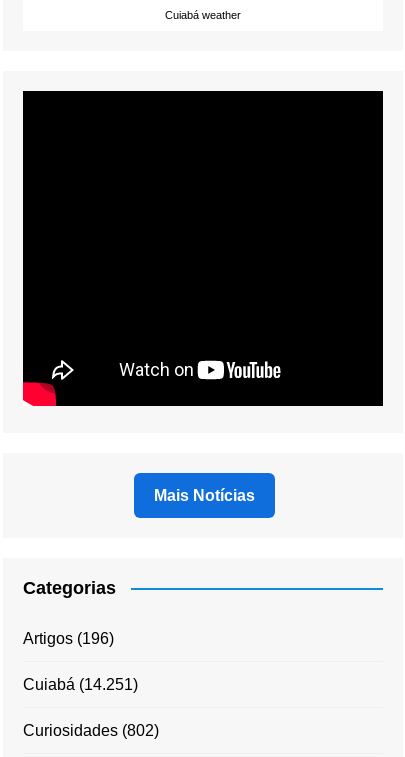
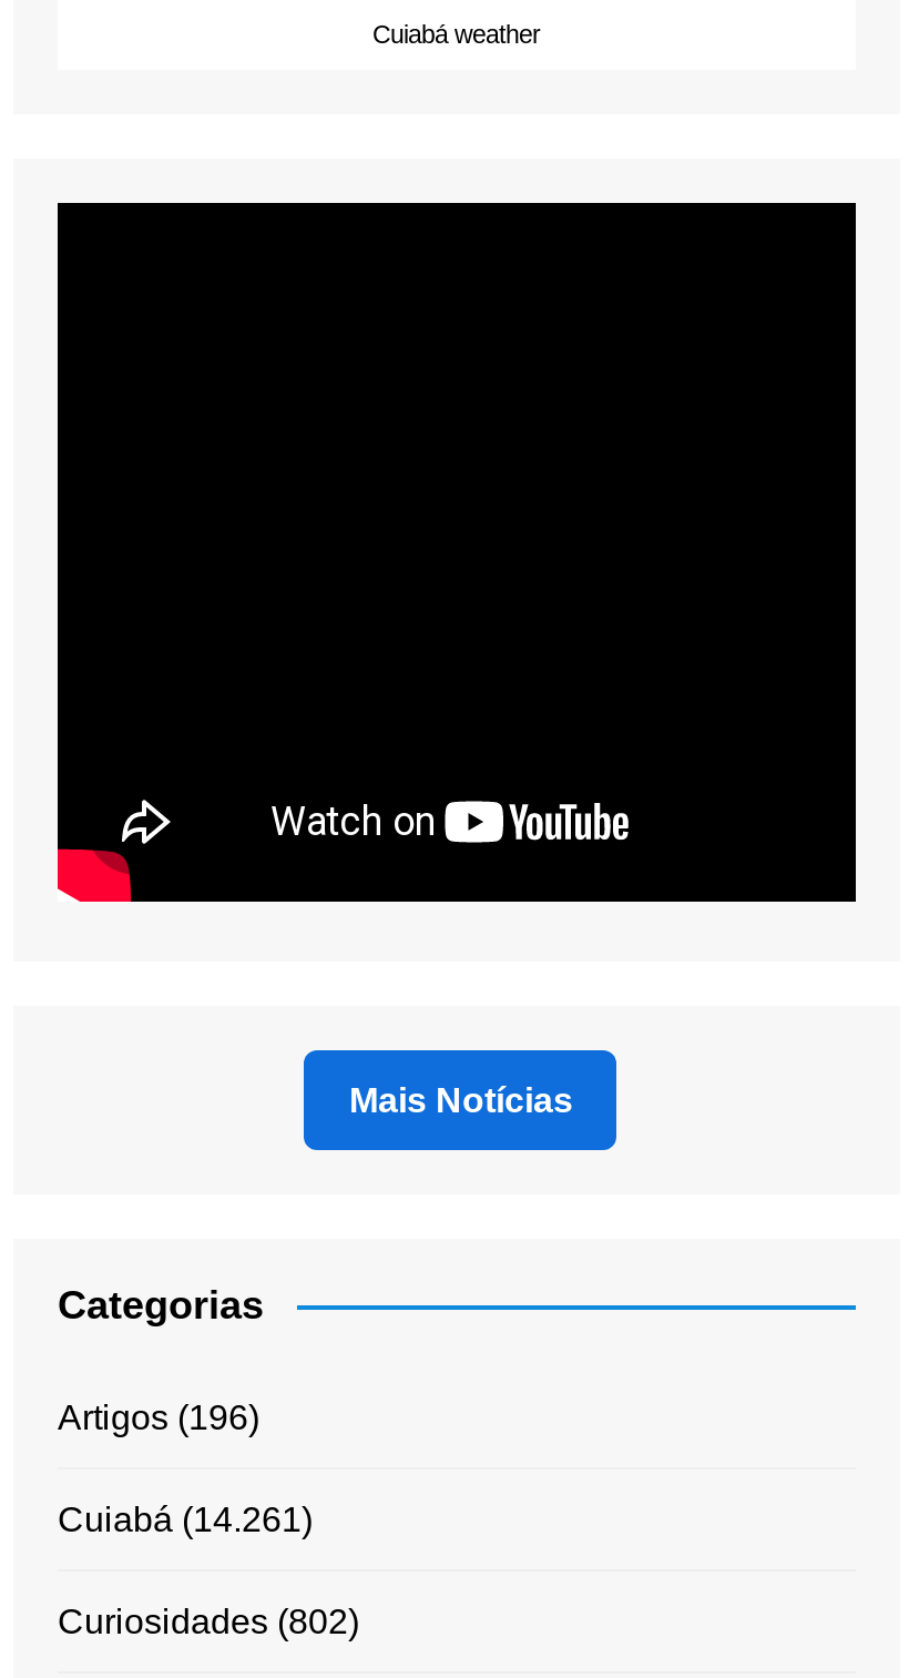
[23,676,138,693] Cuiabá (14.251) -> [58,1500,313,1538] Cuiabá (14.261)

